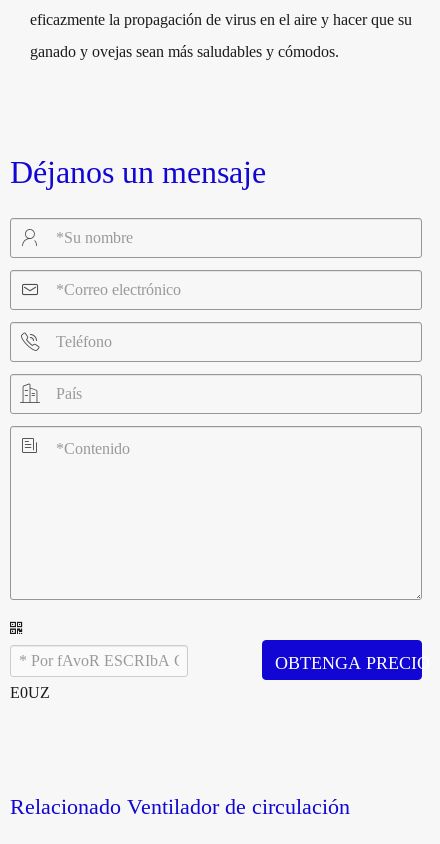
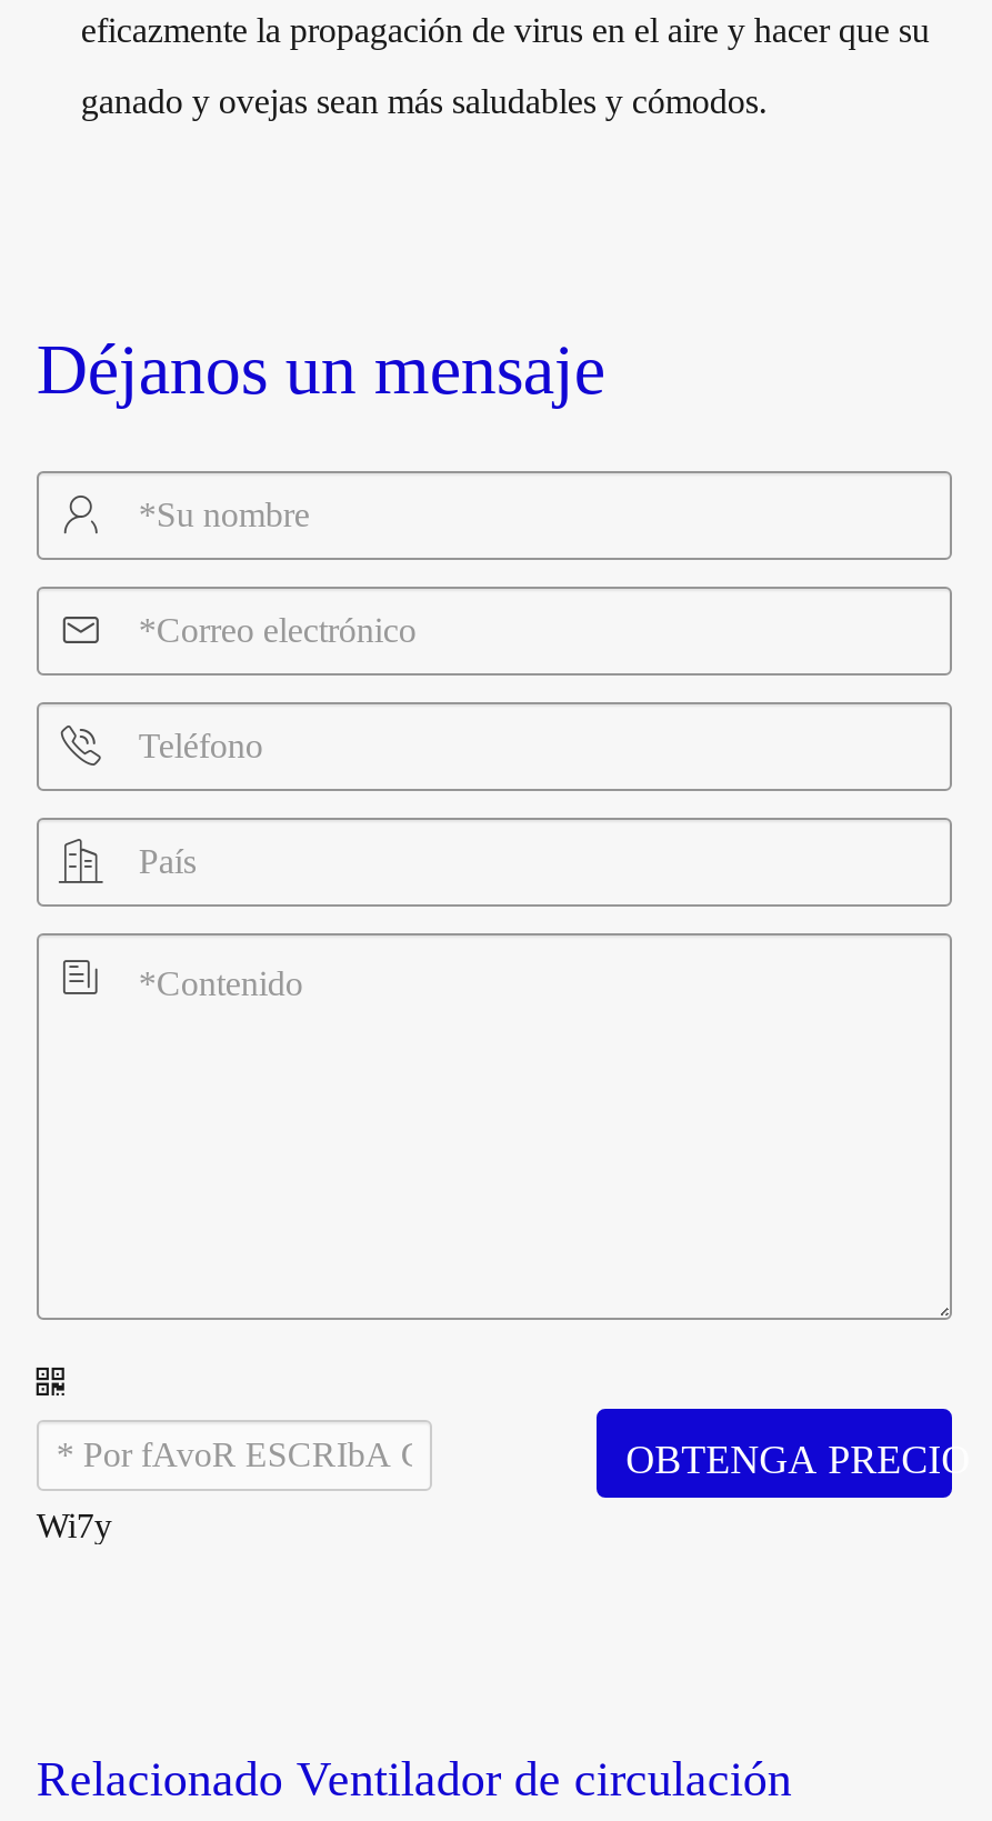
[10,684,50,701] E0UZ -> [36,1506,112,1544] Wi7y

